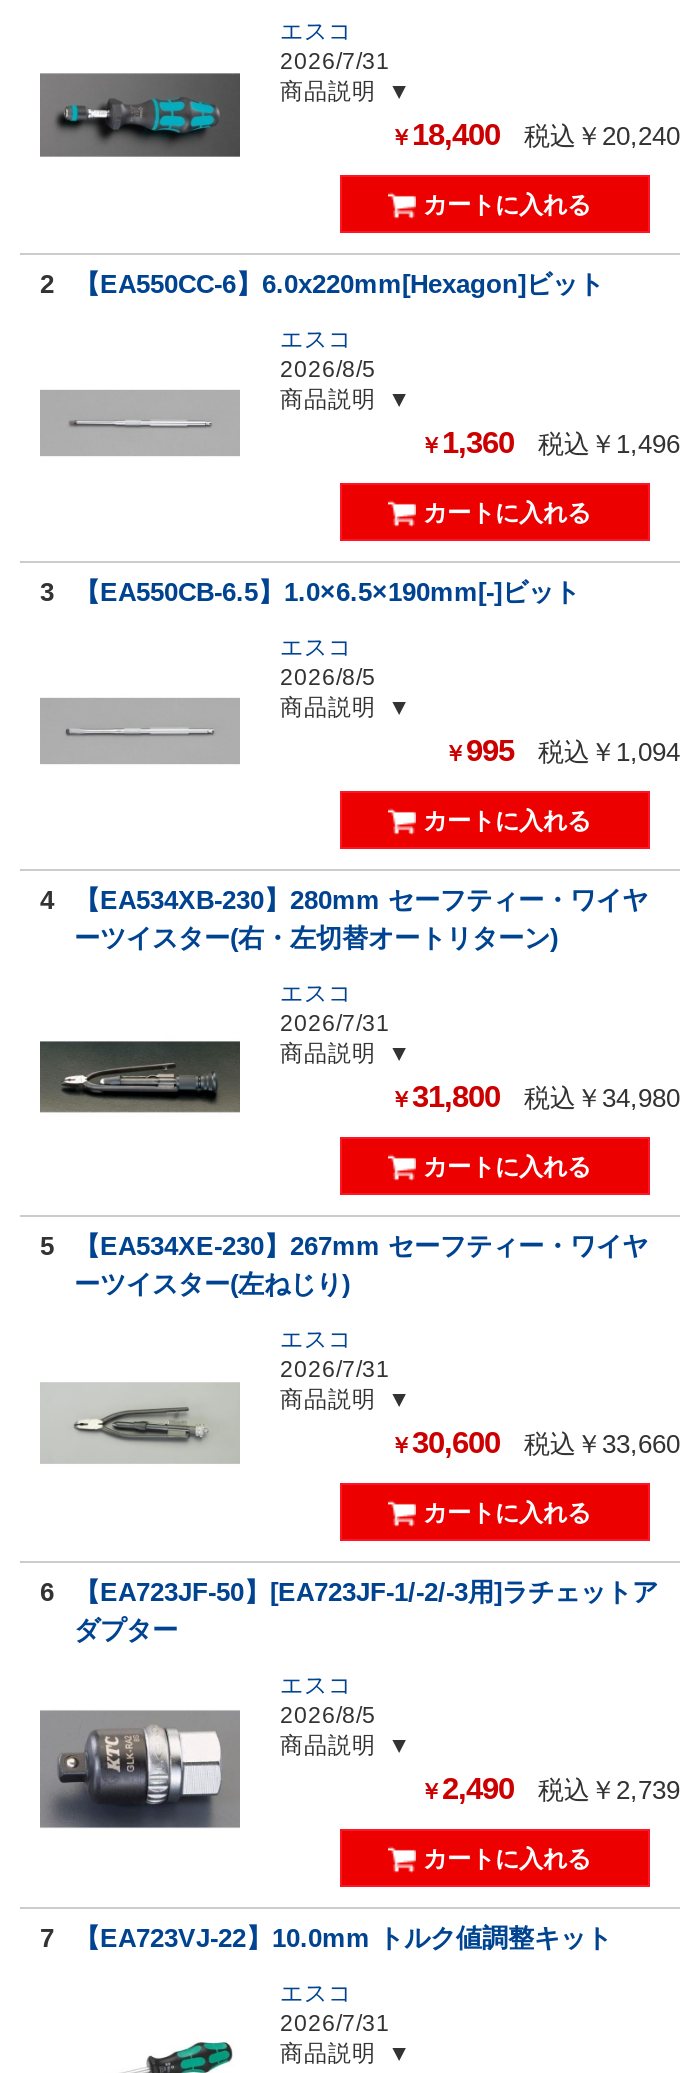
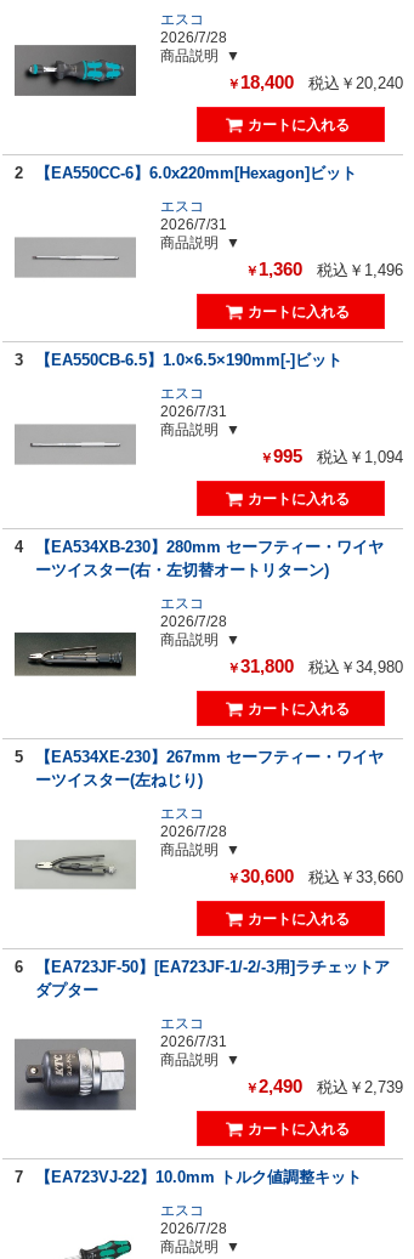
[280,47,390,73] 2026/7/31 -> [160,29,227,45] 2026/7/28
[280,355,376,381] 2026/8/5 -> [160,216,227,232] 2026/7/31
[280,663,376,689] 2026/8/5 -> [160,403,227,419] 2026/7/31
[280,1009,390,1035] 2026/7/31 -> [160,613,227,629] 2026/7/28
[280,1355,390,1381] 2026/7/31 -> [160,823,227,839] 2026/7/28
[280,1701,376,1727] 2026/8/5 -> [160,1033,227,1049] 2026/7/31
[280,2009,390,2035] 2026/7/31 -> [160,1220,227,1236] 2026/7/28

